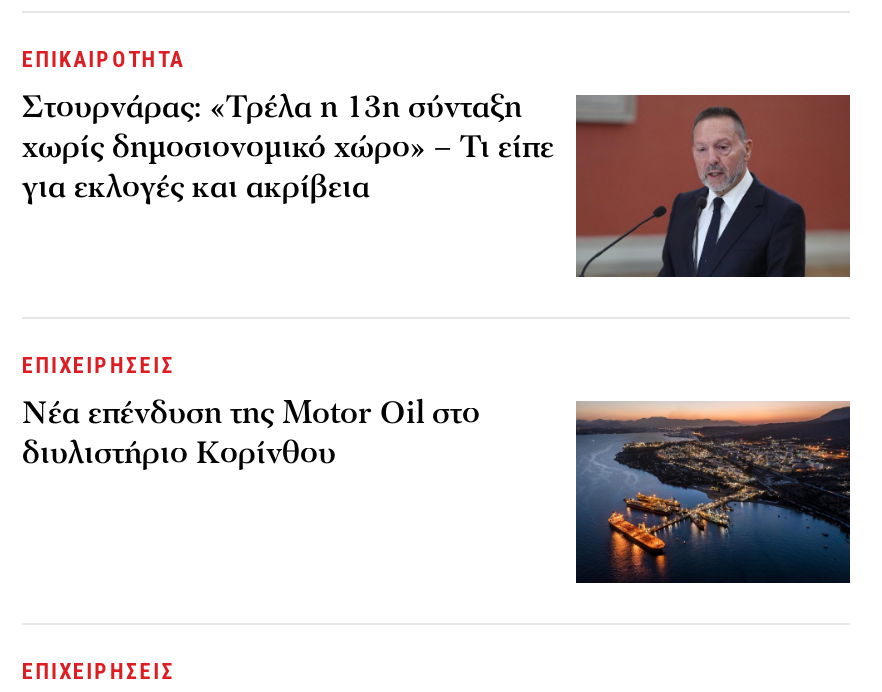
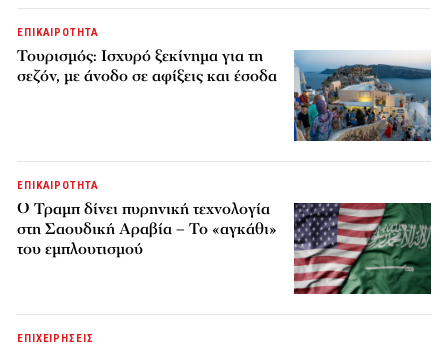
[22,86,852,278] [image] | Στουρνάρας: «Τρέλα η 13η σύνταξη | χωρίς δημοσιονομικό χώρο» – Τι είπε | για εκλογές και ακρίβεια -> [17,45,432,142] [image] | Τουρισμός: Ισχυρό ξεκίνημα για τη | σεζόν, με άνοδο σε αφίξεις και έσοδα
[22,354,480,476] ΕΠΙΧΕΙΡΗΣΕΙΣ | Νέα επένδυση της Motor Oil στο | διυλιστήριο Κορίνθου -> [17,179,277,260] ΕΠΙΚΑΙΡΟΤΗΤΑ | Ο Τραμπ δίνει πυρηνική τεχνολογία | στη Σαουδική Αραβία – Το «αγκάθι» | του εμπλουτισμού
[574,400,850,586] [image] -> [293,202,431,295] [image]

